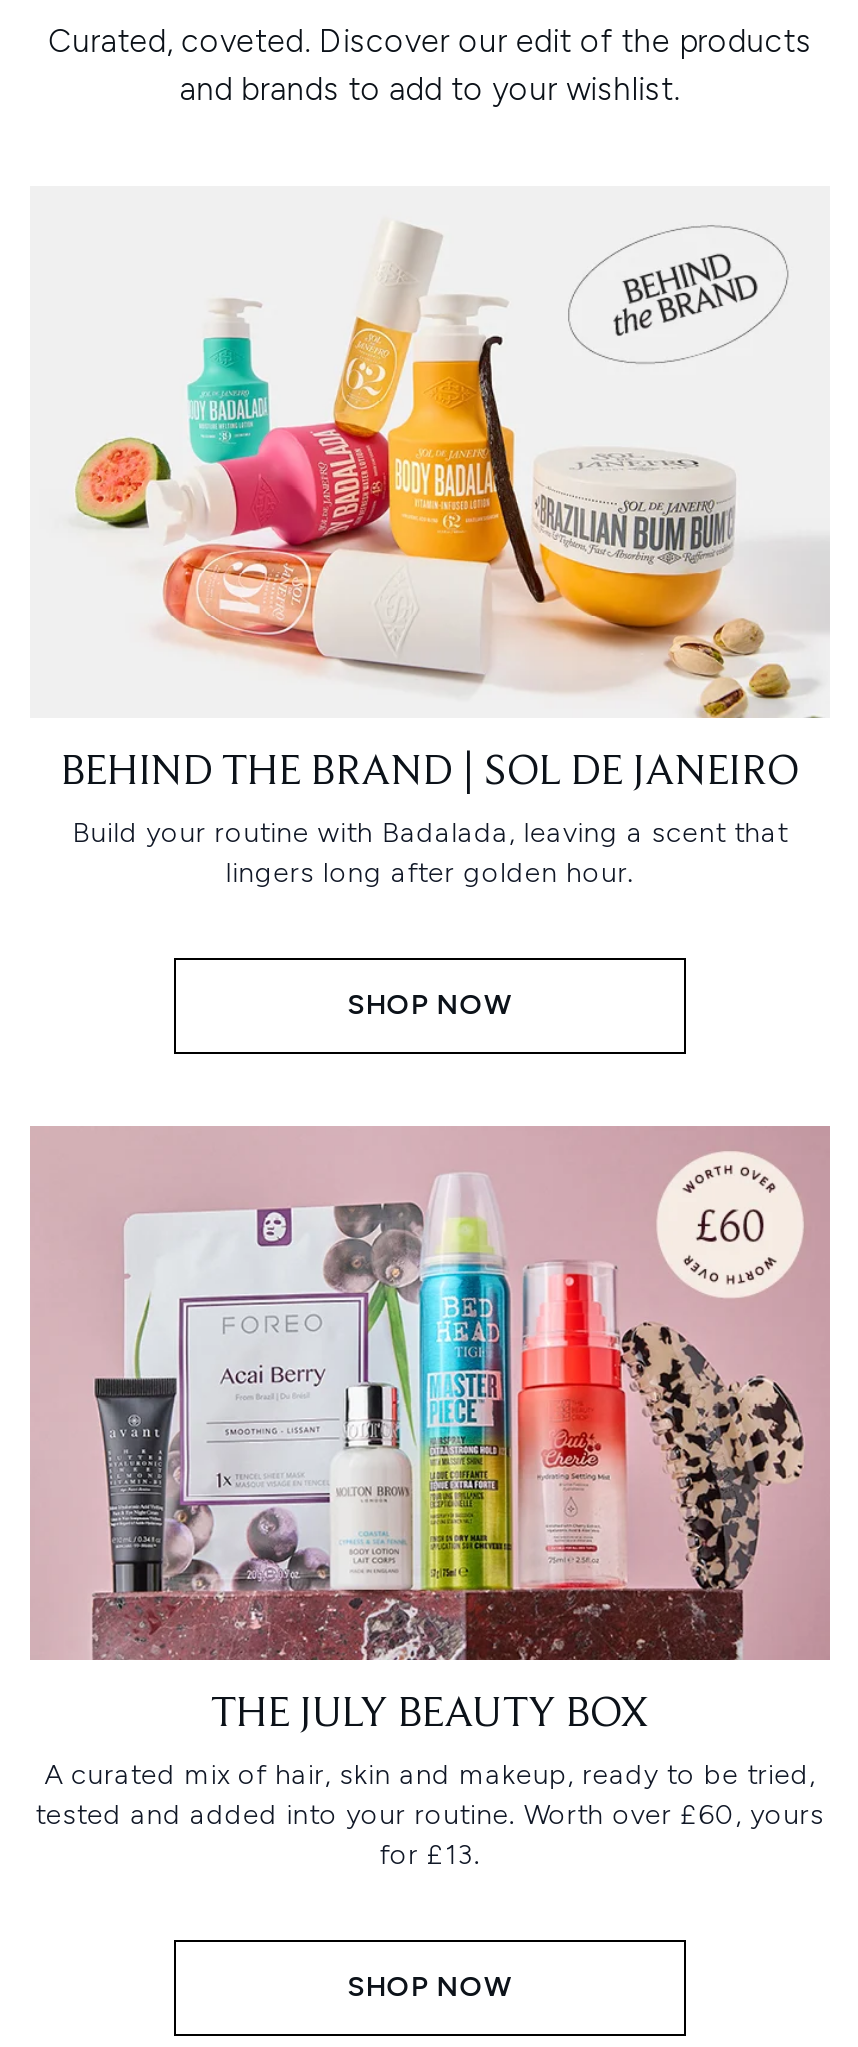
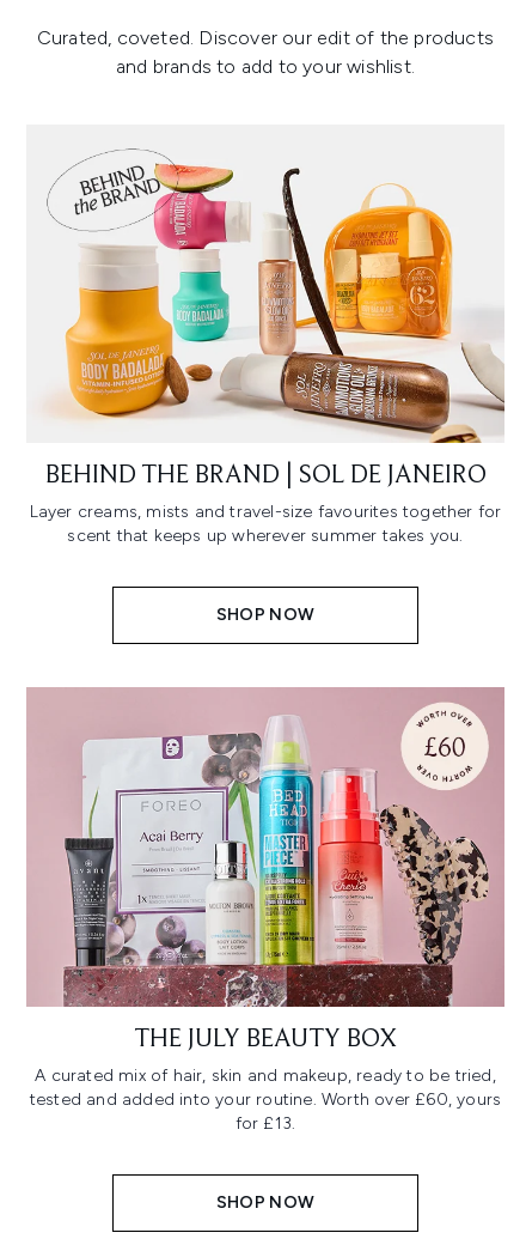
[74,224,830,720] [image] -> [47,148,506,444] [image]
[72,816,788,890] Build your routine with Badalada, leaving a scent that | lingers long after golden hour. -> [29,502,501,546] Layer creams, mists and travel-size favourites together for | scent that keeps up wherever summer takes you.

